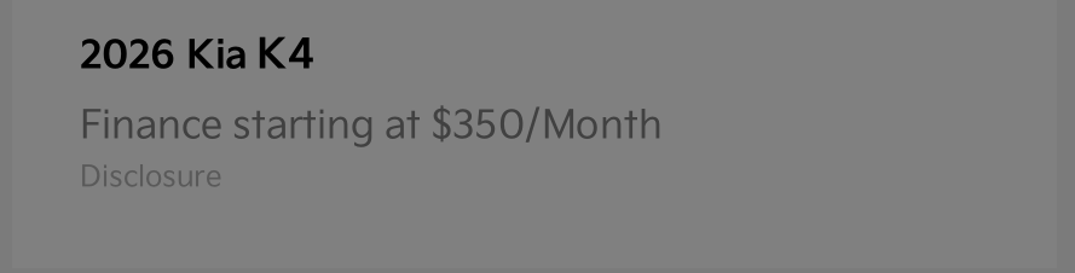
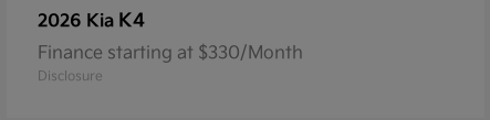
[80,104,663,150] Finance starting at $350/Month -> [38,43,303,64] Finance starting at $330/Month

